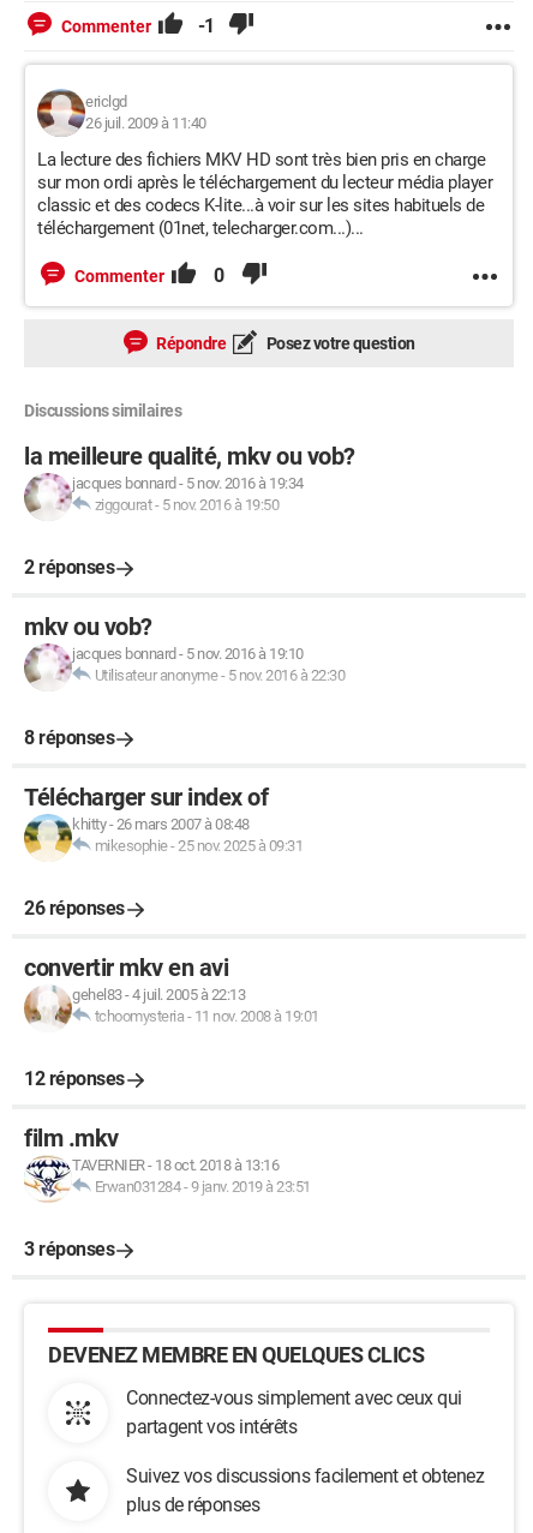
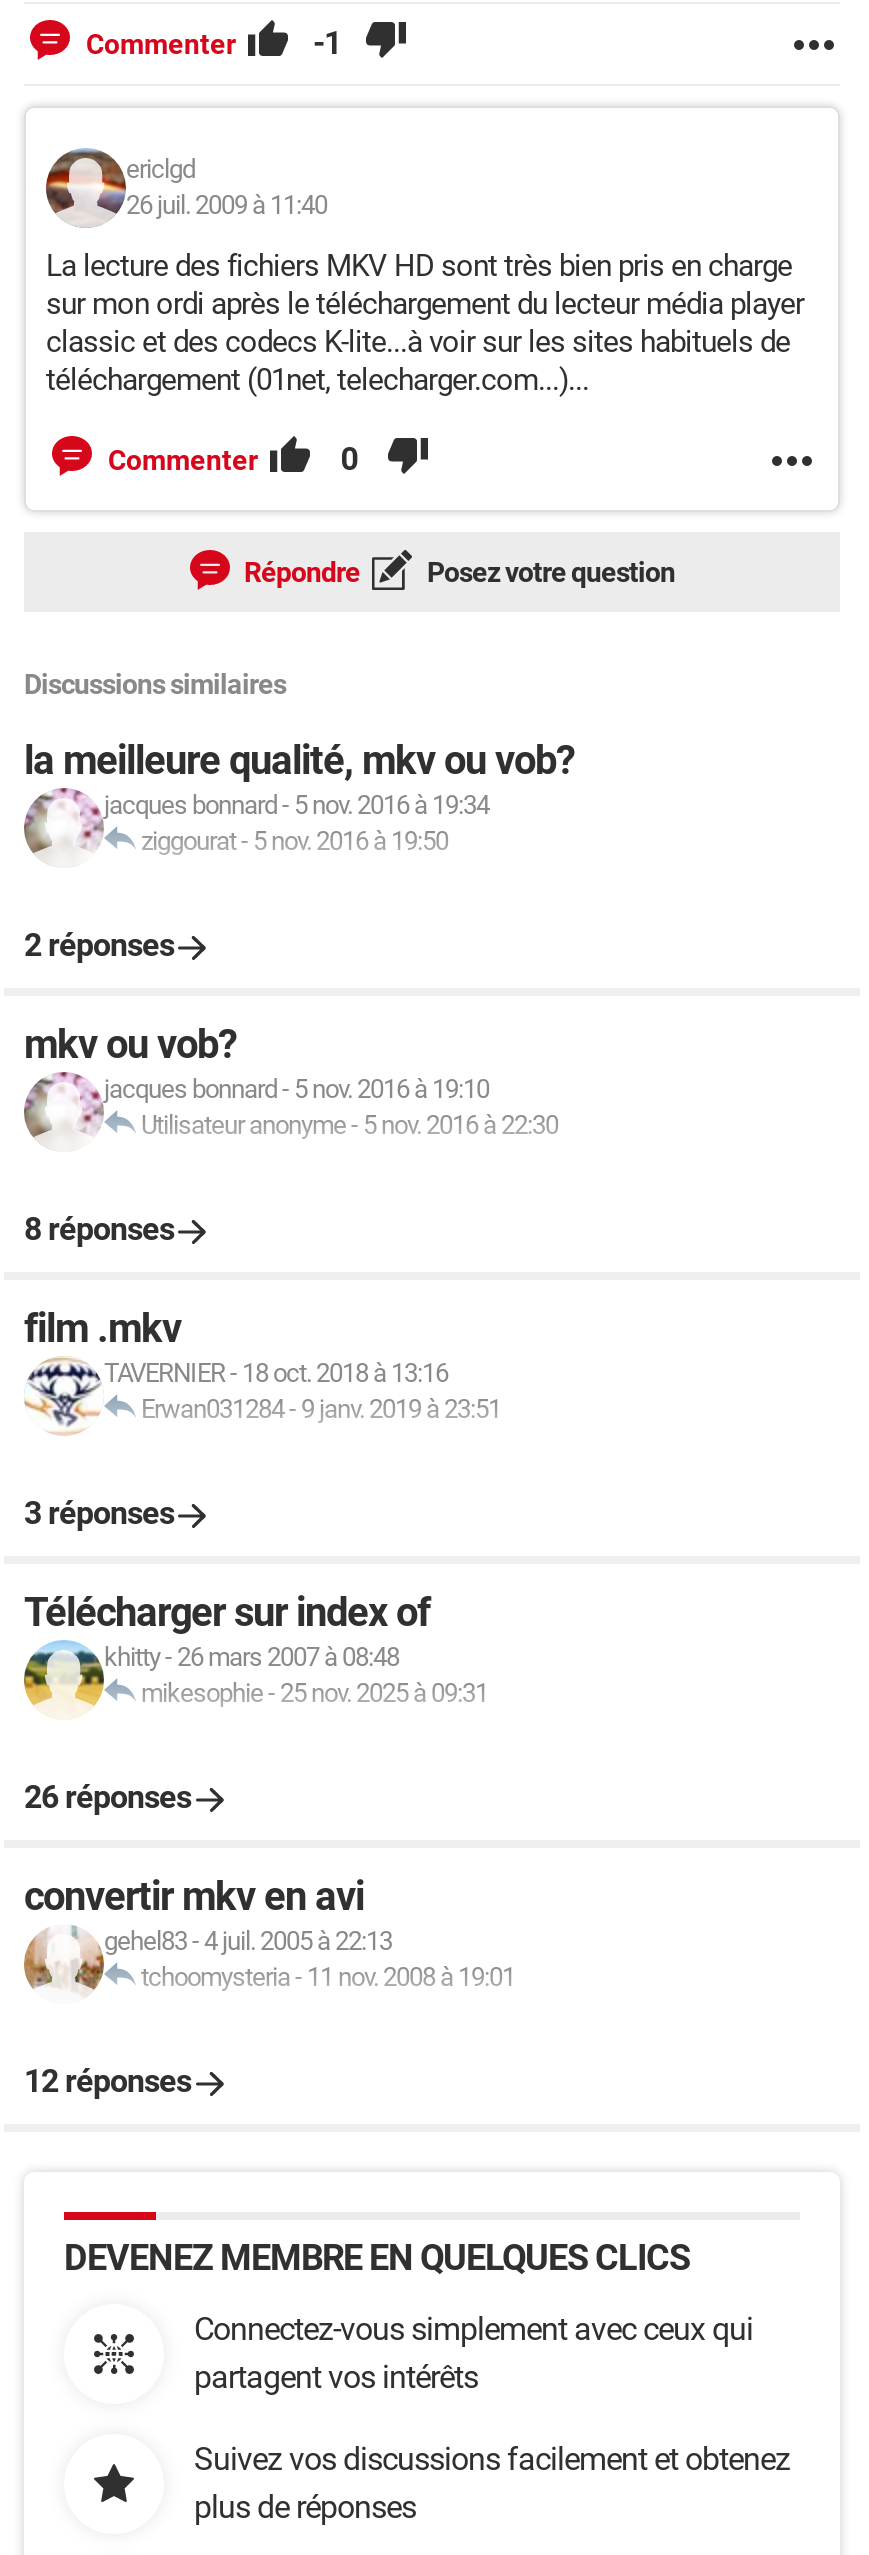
moved [23,783,319,1090] -> [22,1588,515,2100]: [image] | Télécharger sur index of | khitty- 26 mars 2007 à 08:48 | ... | tchoomysteria- 11 nov. 2008 à 19:01 | 12 réponses
moved [24,1124,310,1260] -> [24,1304,501,1532]: [image] | film .mkv | TAVERNIER- 18 oct. 2018 à 13:16 | Erwan031284- 9 janv. 2019 à 23:51 | 3 réponses

